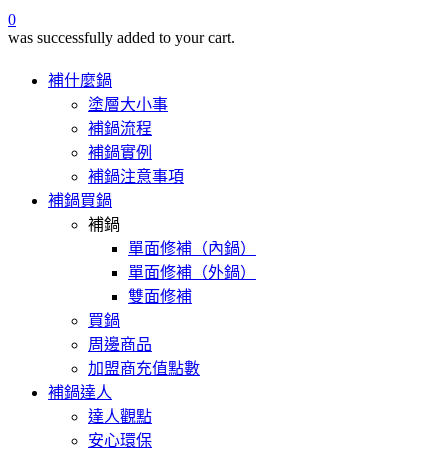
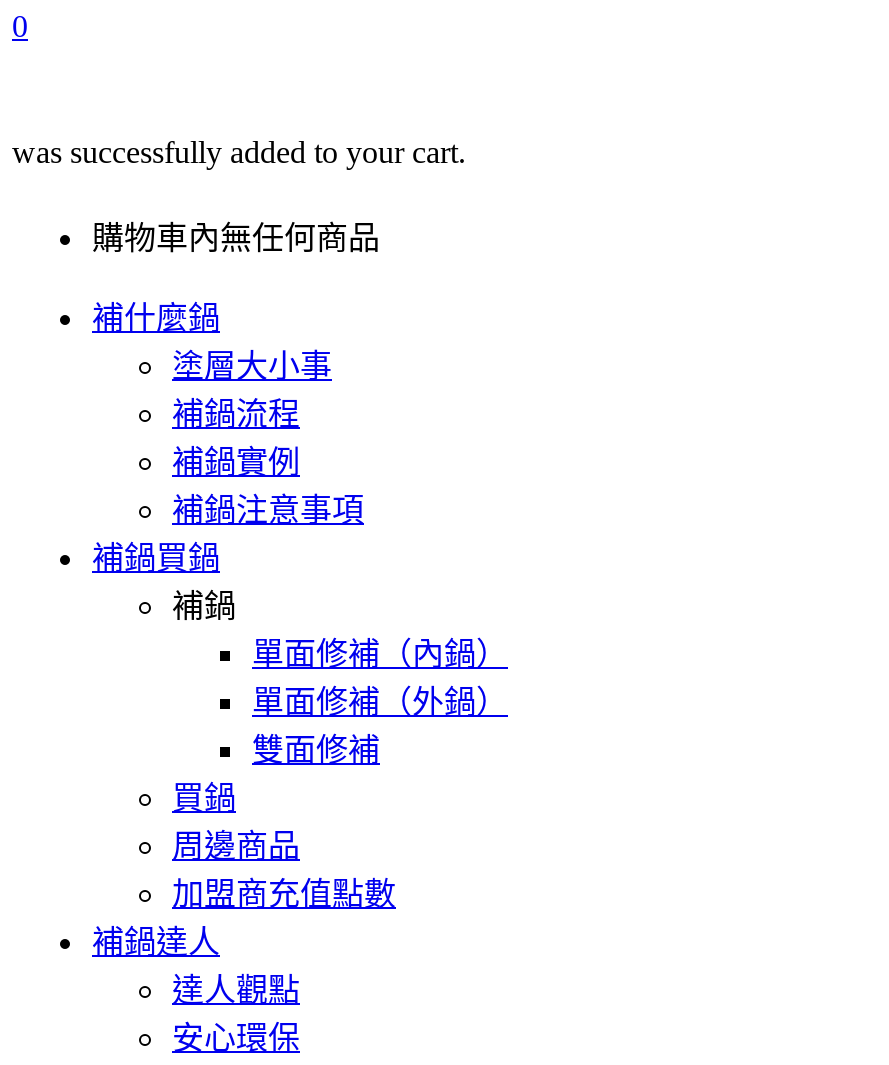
none -> [92,221,380,255] 購物車內無任何商品

